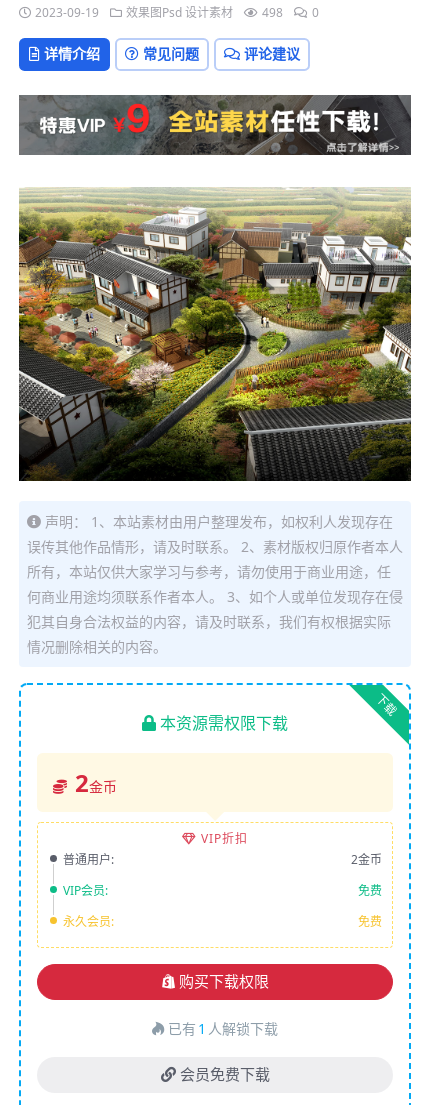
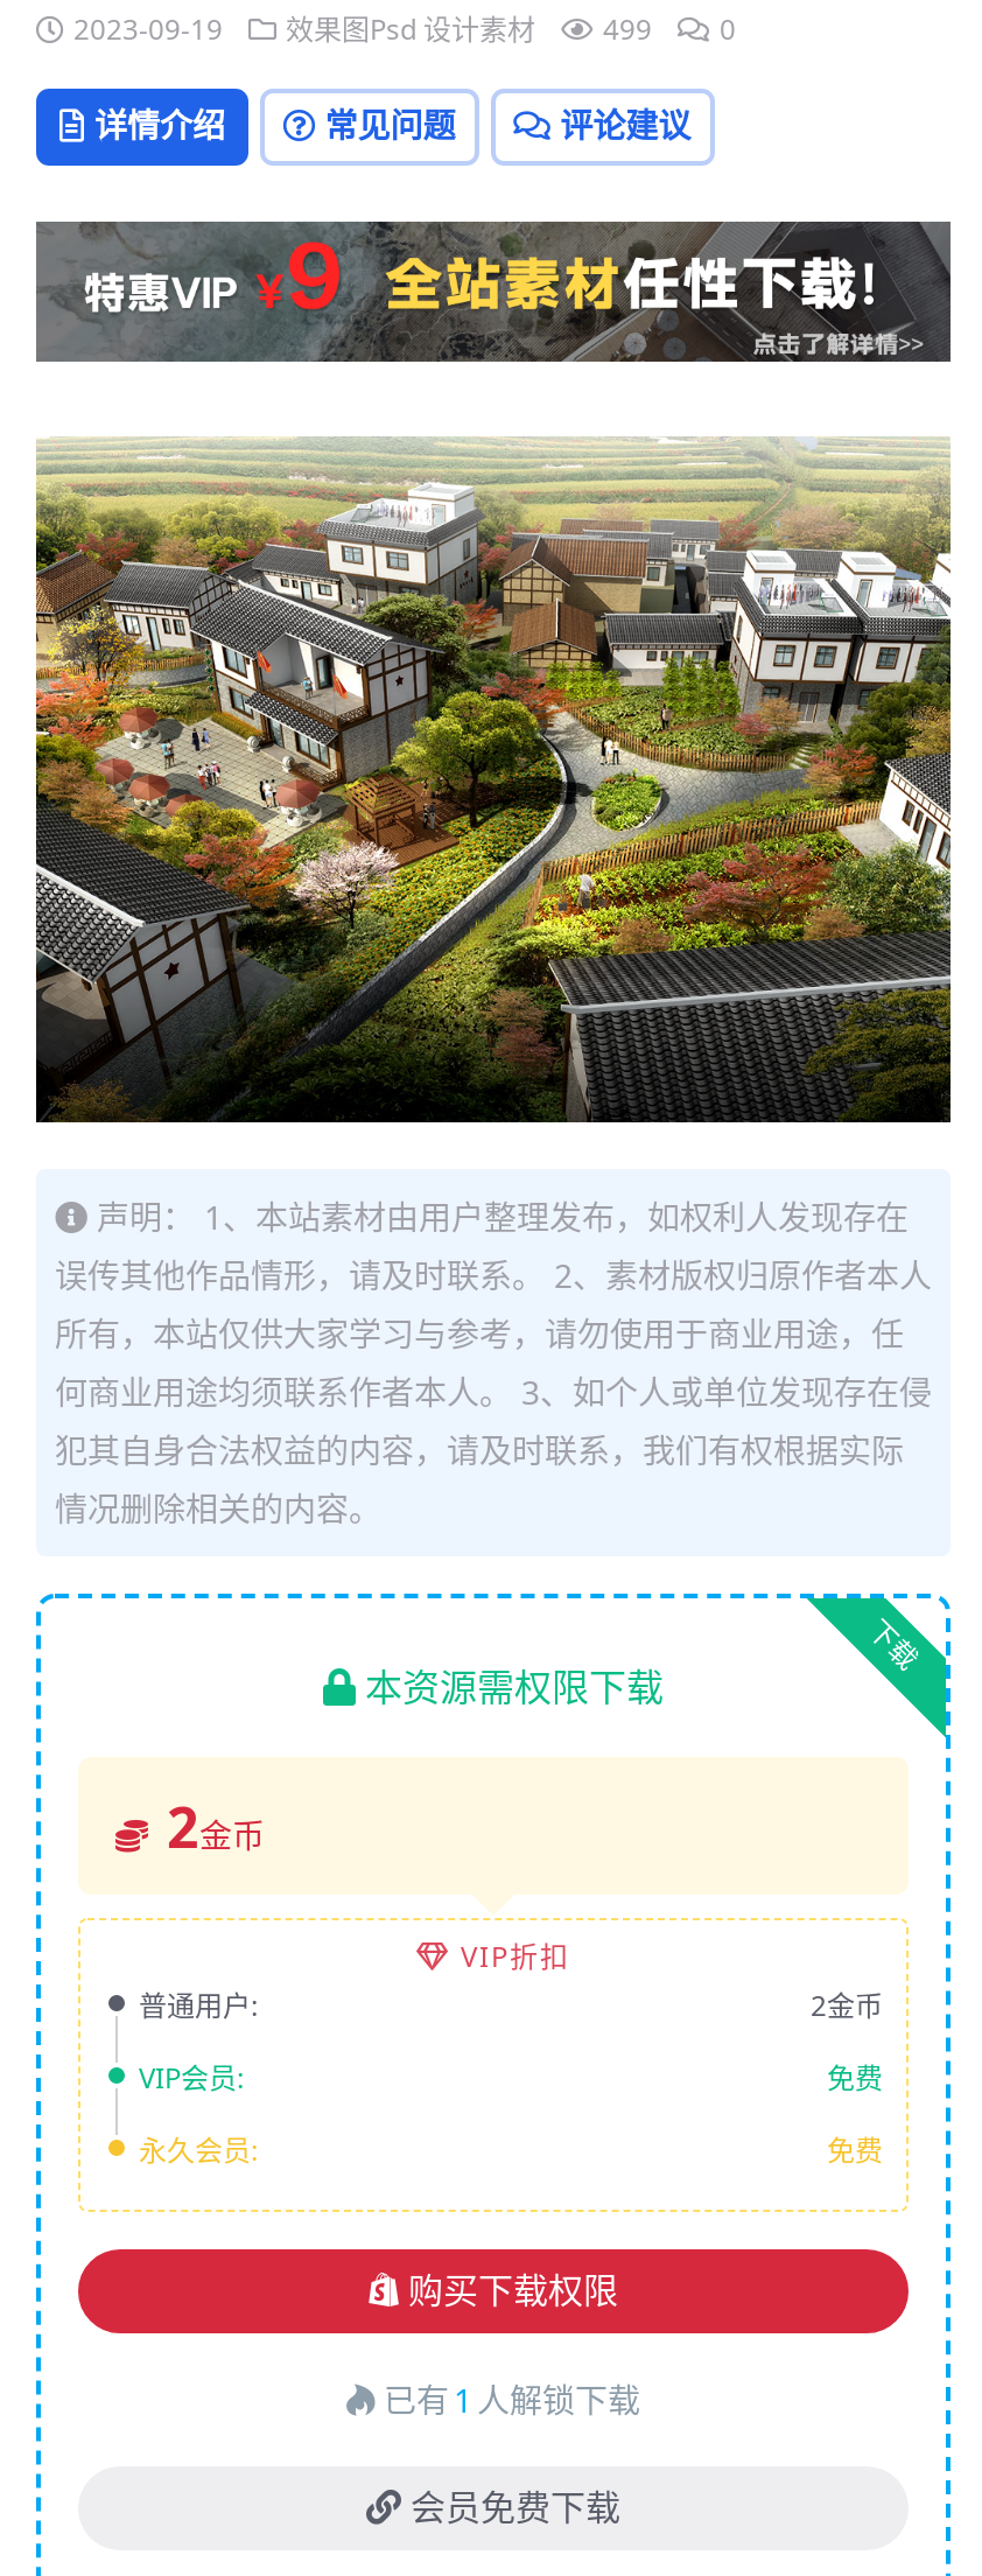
[35,4,319,21] 2023-09-19 效果图Psd 设计素材 498 0 -> [73,9,736,49] 2023-09-19 效果图Psd 设计素材 499 0

